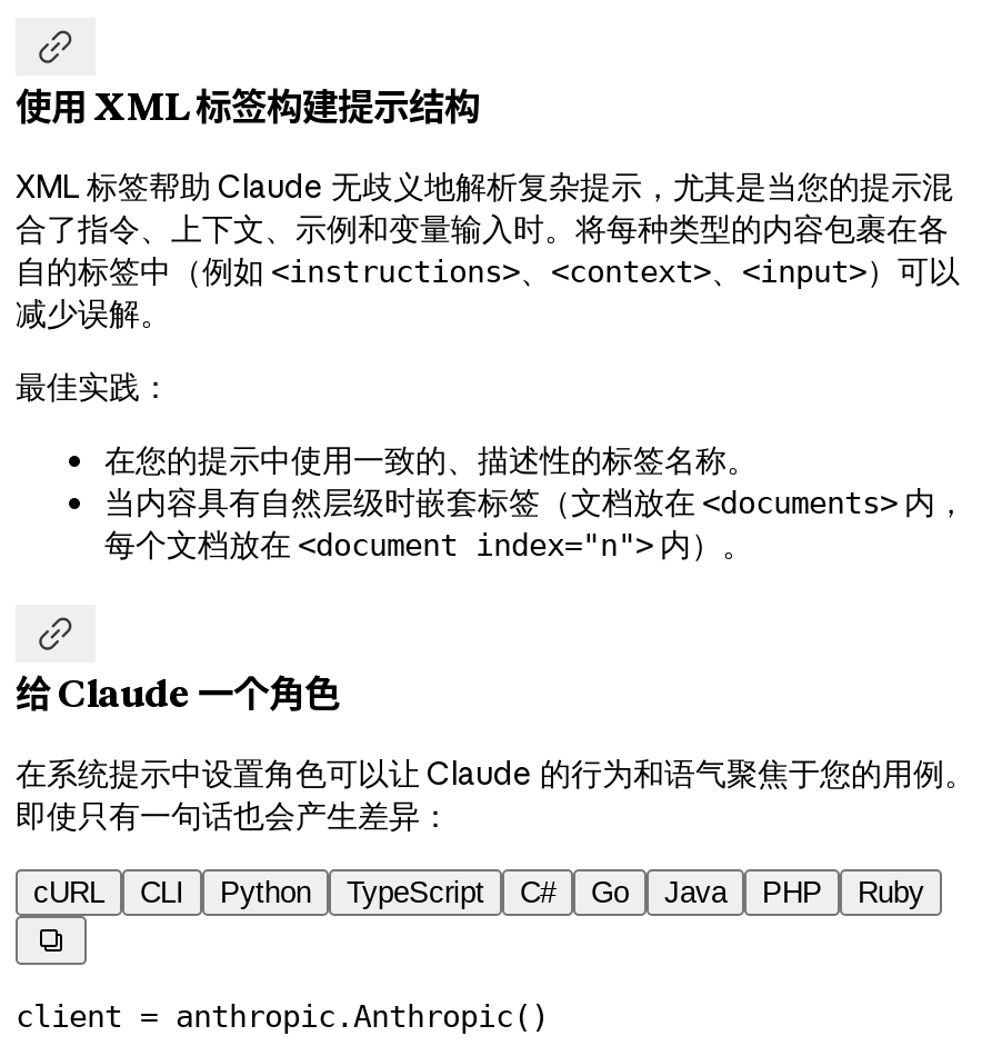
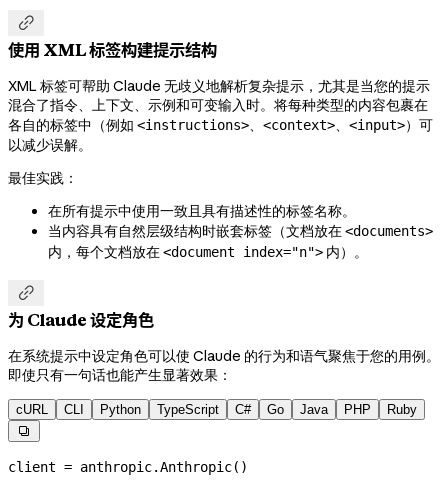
[16,167,960,334] XML 标签帮助 Claude 无歧义地解析复杂提示，尤其是当您的提示混 | 合了指令、上下文、示例和变量输入时。将每种类型的内容包裹在各 | 自的标签中（例如<instructions>、<context>、<input>）可以 | 减少误解。 -> [8,77,433,154] XML 标签可帮助 Claude 无歧义地解析复杂提示，尤其是当您的提示 | 混合了指令、上下文、示例和可变输入时。将每种类型的内容包裹在 | 各自的标签中（例如<instructions>、<context>、<input>）可 | 以减少误解。
[104,441,966,565] 在您的提示中使用一致的、描述性的标签名称。 | 当内容具有自然层级时嵌套标签（文档放在<documents>内， | 每个文档放在<document index="n">内）。 -> [48,202,433,261] 在所有提示中使用一致且具有描述性的标签名称。 | 当内容具有自然层级结构时嵌套标签（文档放在<documents> | 内，每个文档放在<document index="n">内）。
[16,671,340,715] 给 Claude 一个角色 -> [8,310,154,330] 为 Claude 设定角色
[16,754,975,836] 在系统提示中设置角色可以让 Claude 的行为和语气聚焦于您的用例。 | 即使只有一句话也会产生差异： -> [8,347,440,384] 在系统提示中设定角色可以使 Claude 的行为和语气聚焦于您的用例。 | 即使只有一句话也能产生显著效果：

